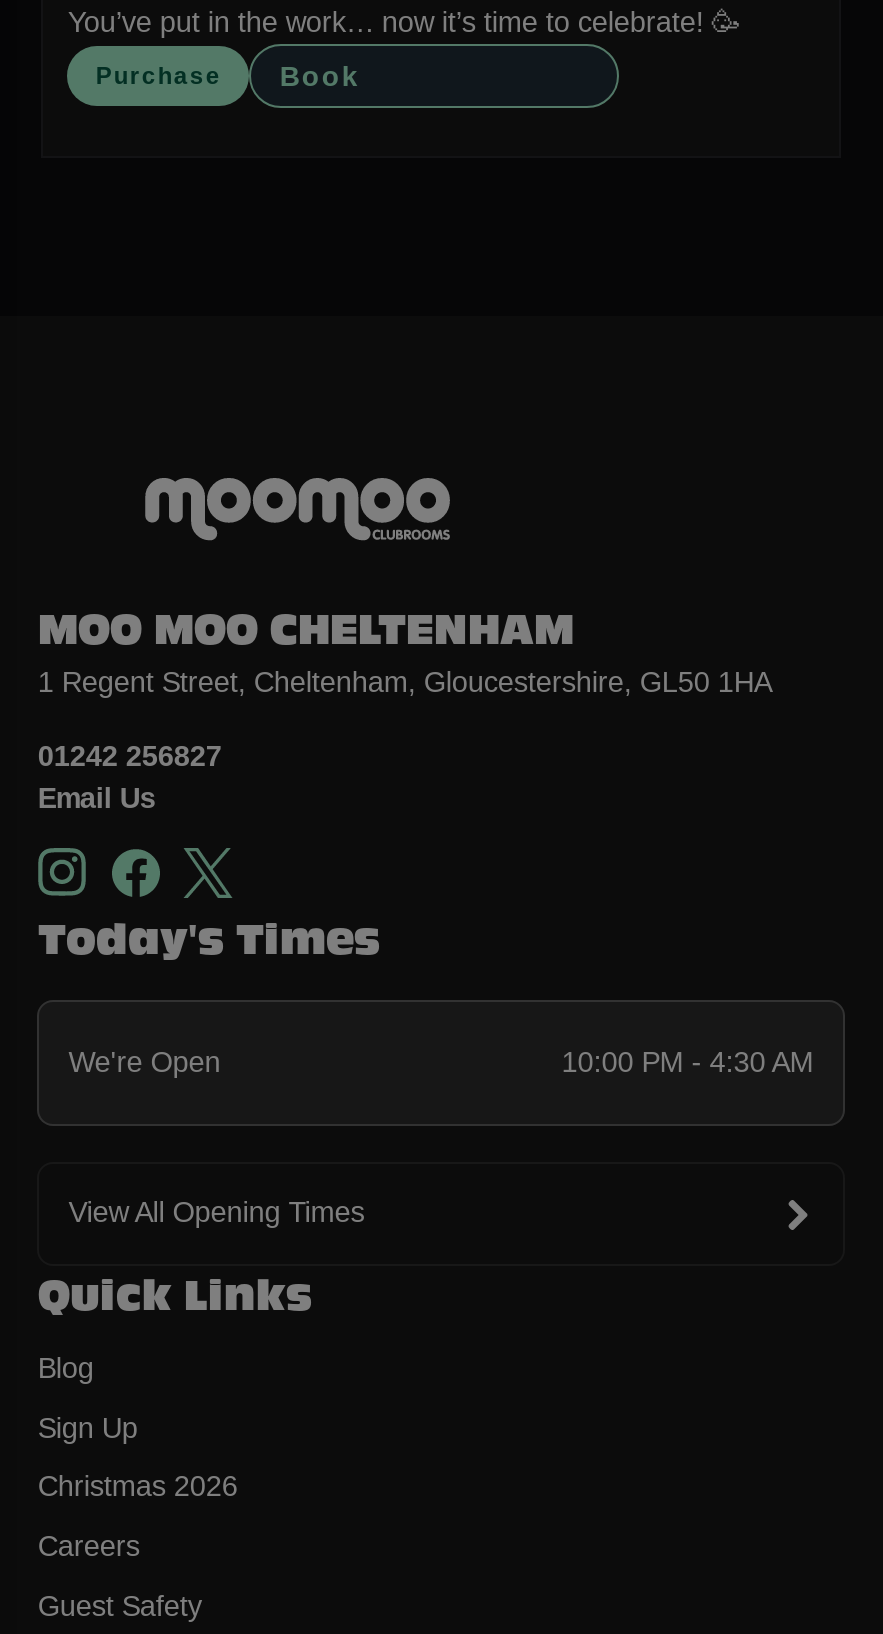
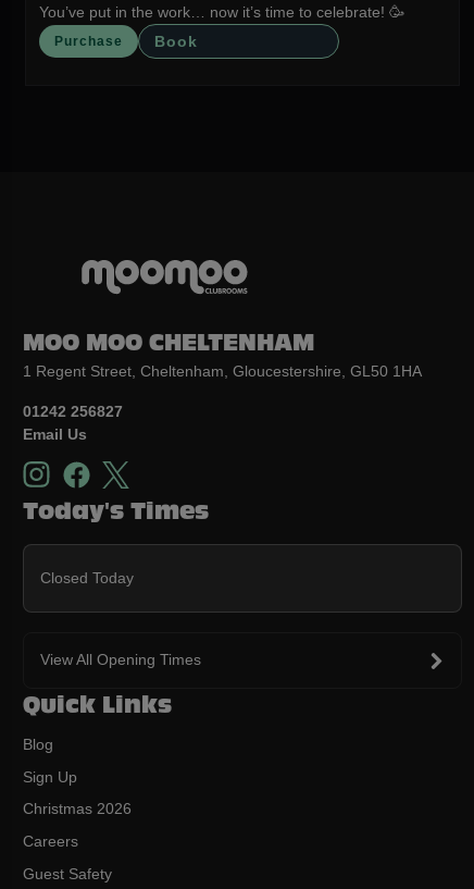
[69,1045,813,1077] We're Open | 10:00 PM - 4:30 AM -> [40,569,134,586] Closed Today

